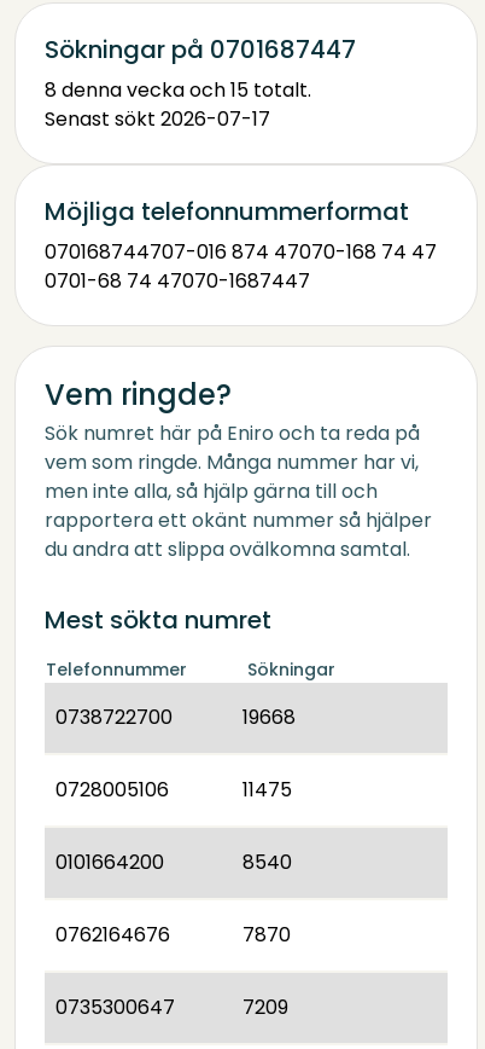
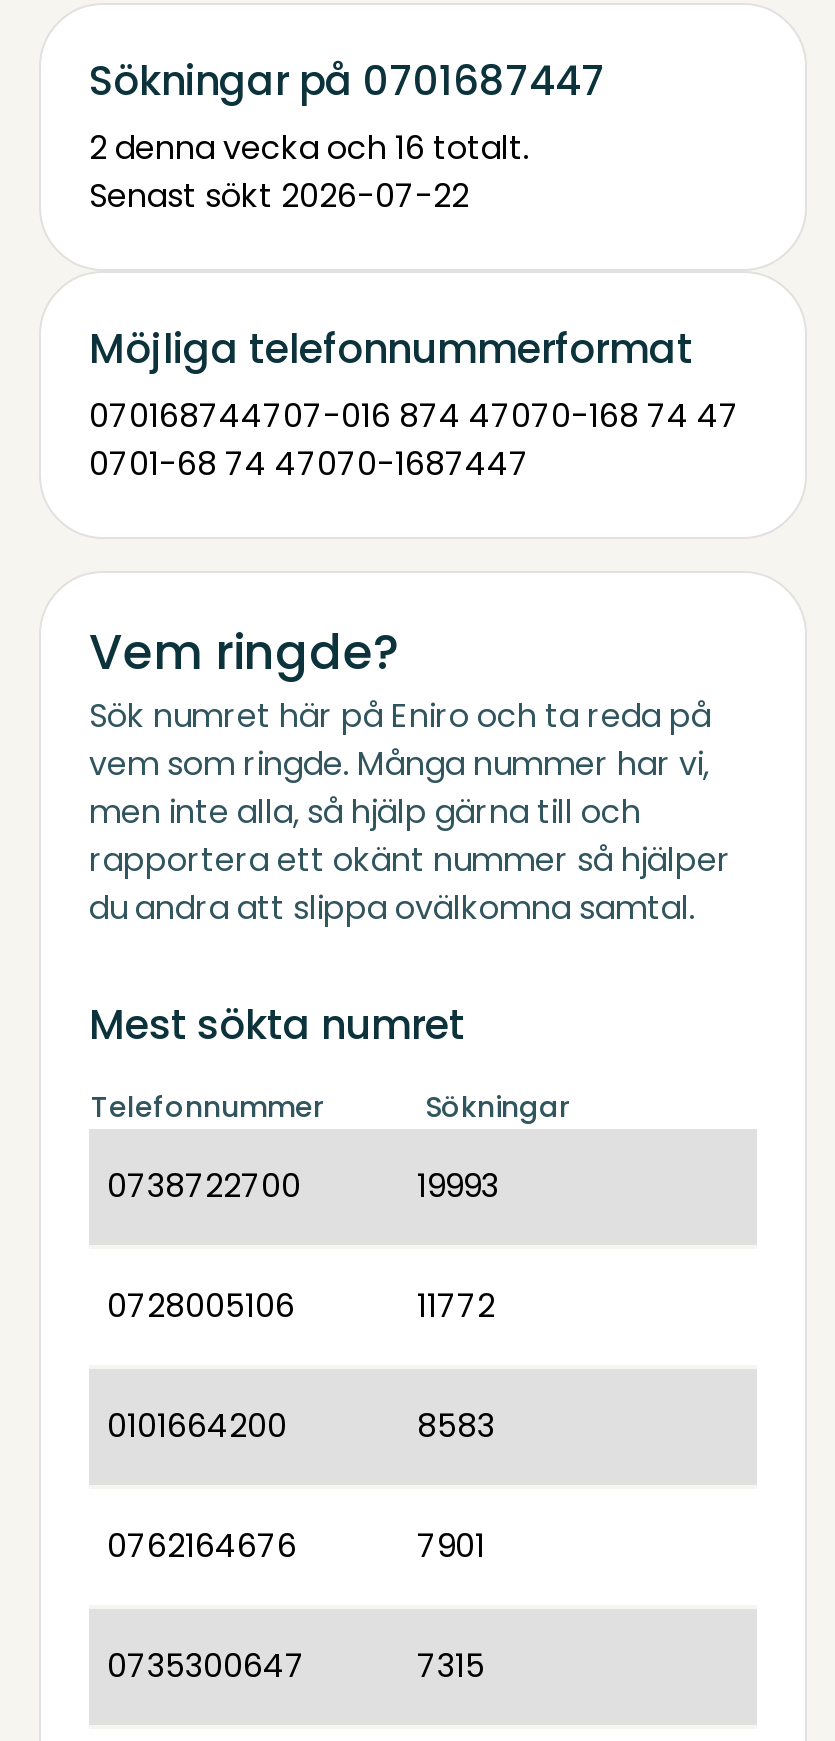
[45,76,311,104] 8 denna vecka och 15 totalt. -> [89,125,529,171] 2 denna vecka och 16 totalt.
[45,105,270,133] Senast sökt 2026-07-17 -> [89,173,469,219] Senast sökt 2026-07-22
[242,703,296,731] 19668 -> [417,1163,499,1209] 19993
[242,776,292,804] 11475 -> [417,1283,495,1329] 11772
[242,848,292,876] 8540 -> [417,1403,495,1449] 8583
[242,921,291,949] 7870 -> [417,1523,485,1569] 7901
[242,993,288,1021] 7209 -> [417,1643,485,1689] 7315

